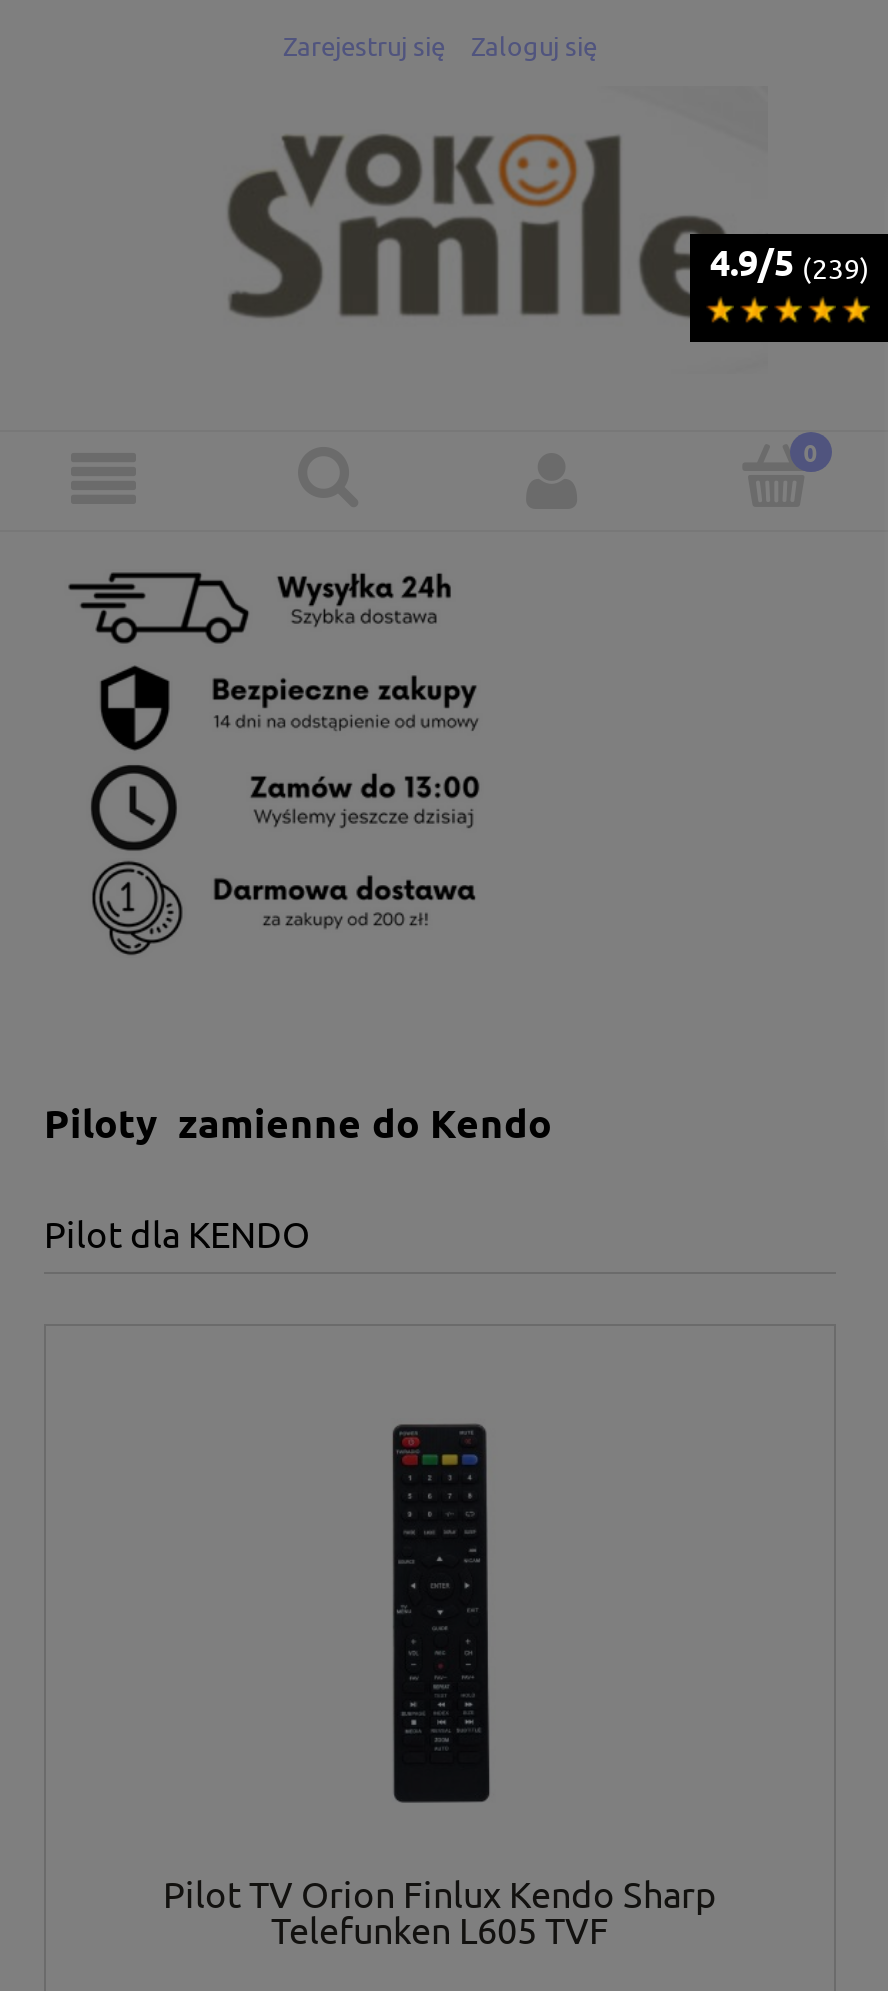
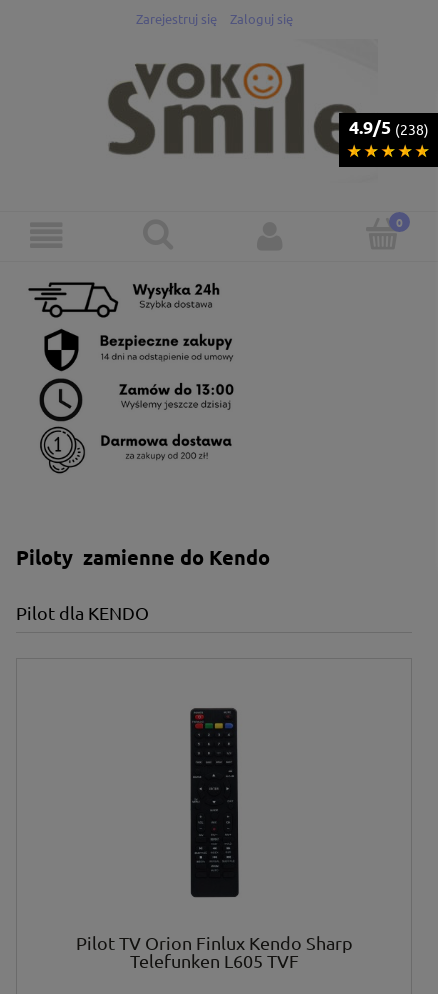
[710,239,870,286] 4.9/5 (239) -> [349,115,429,139] 4.9/5 (238)

